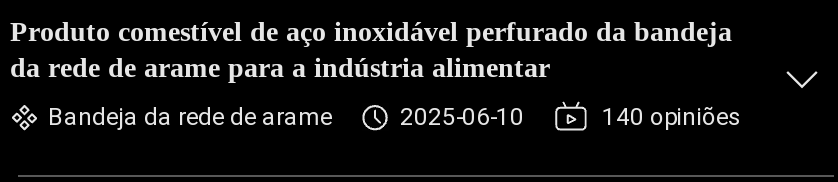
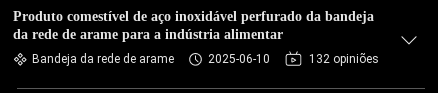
[602,103,742,131] 140 opiniões -> [309,52,379,66] 132 opiniões

